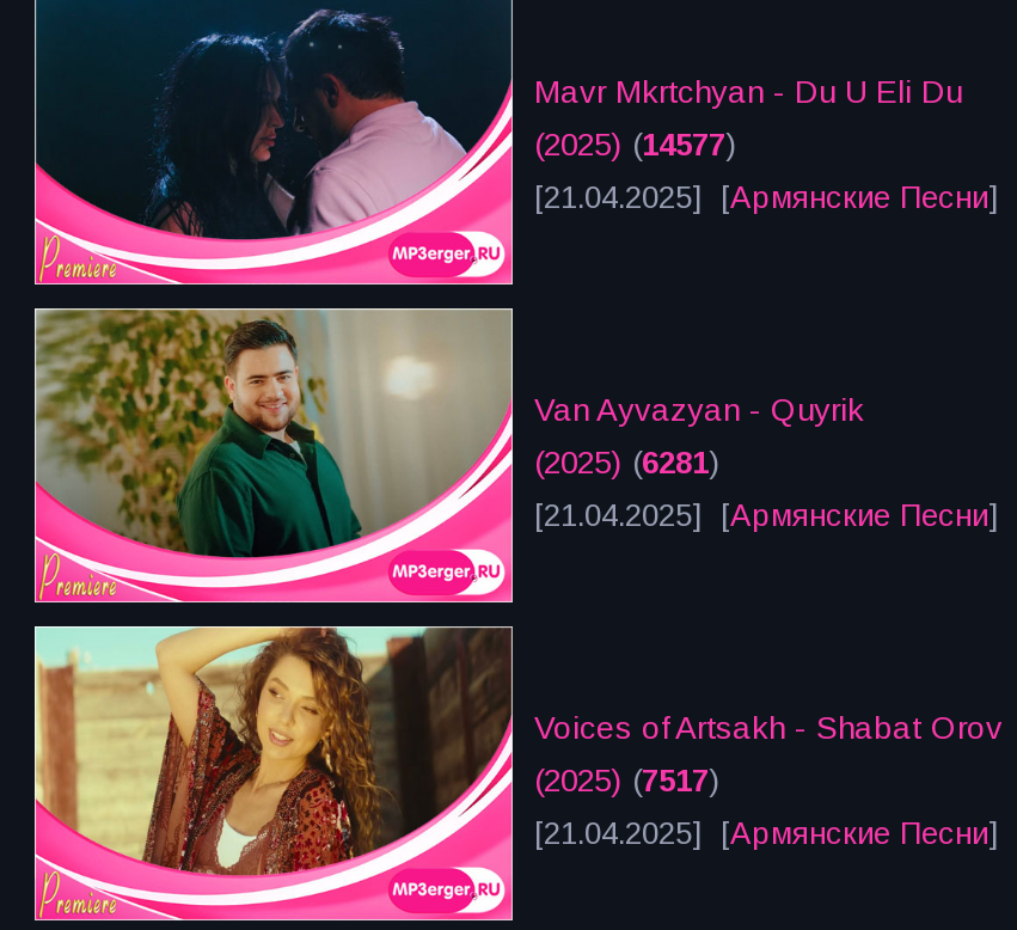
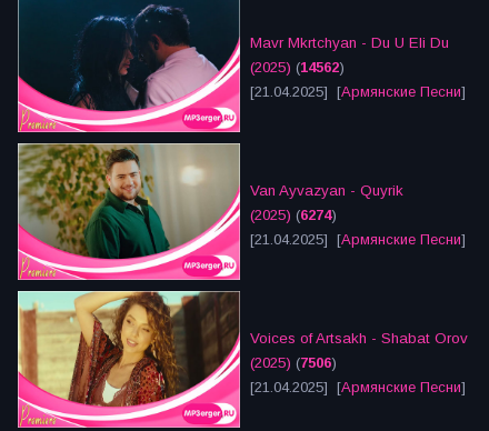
[534,127,737,163] (2025) (14577) -> [250,59,345,76] (2025) (14562)
[534,445,721,481] (2025) (6281) -> [250,207,337,224] (2025) (6274)
[534,763,721,799] (2025) (7517) -> [250,355,337,371] (2025) (7506)

